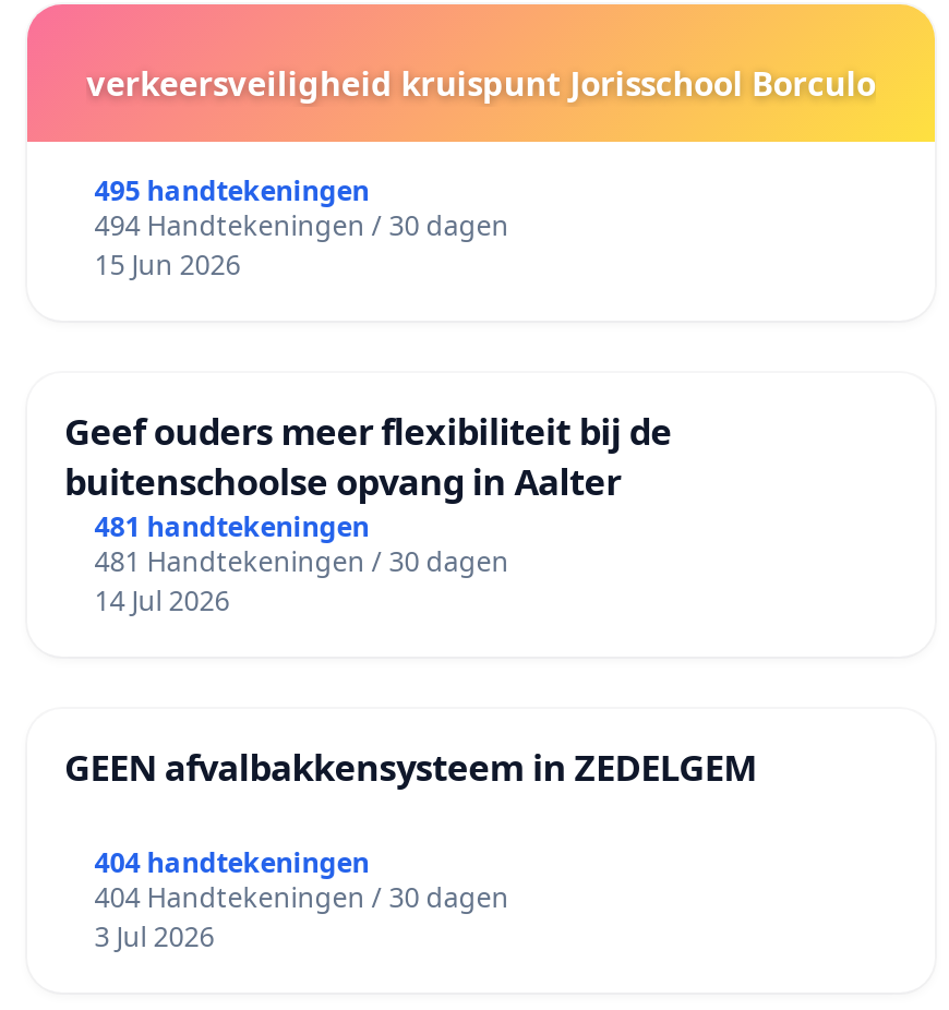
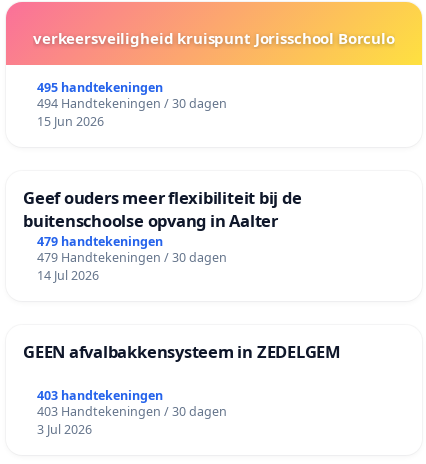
[94,508,369,545] 481 handtekeningen -> [37,233,163,250] 479 handtekeningen
[94,543,509,580] 481 Handtekeningen / 30 dagen -> [37,249,227,266] 479 Handtekeningen / 30 dagen
[94,843,369,880] 404 handtekeningen -> [37,386,163,403] 403 handtekeningen
[94,878,509,915] 404 Handtekeningen / 30 dagen -> [37,402,227,419] 403 Handtekeningen / 30 dagen

